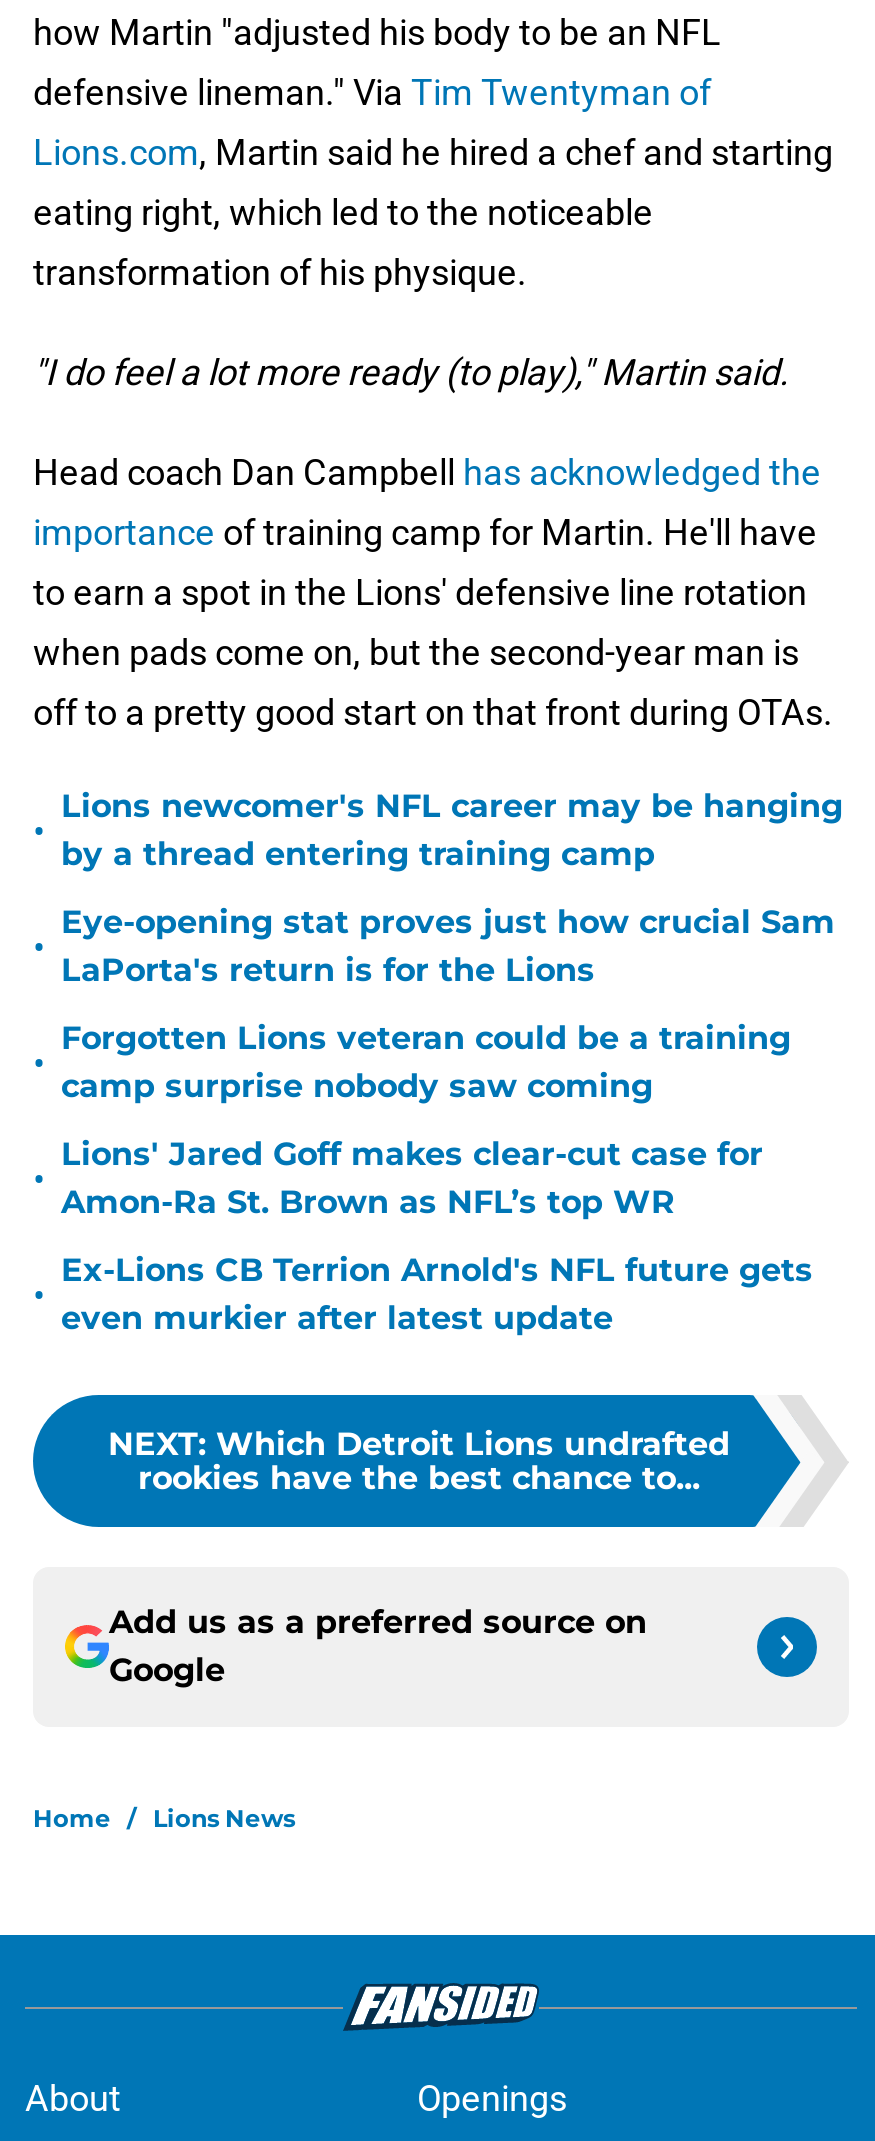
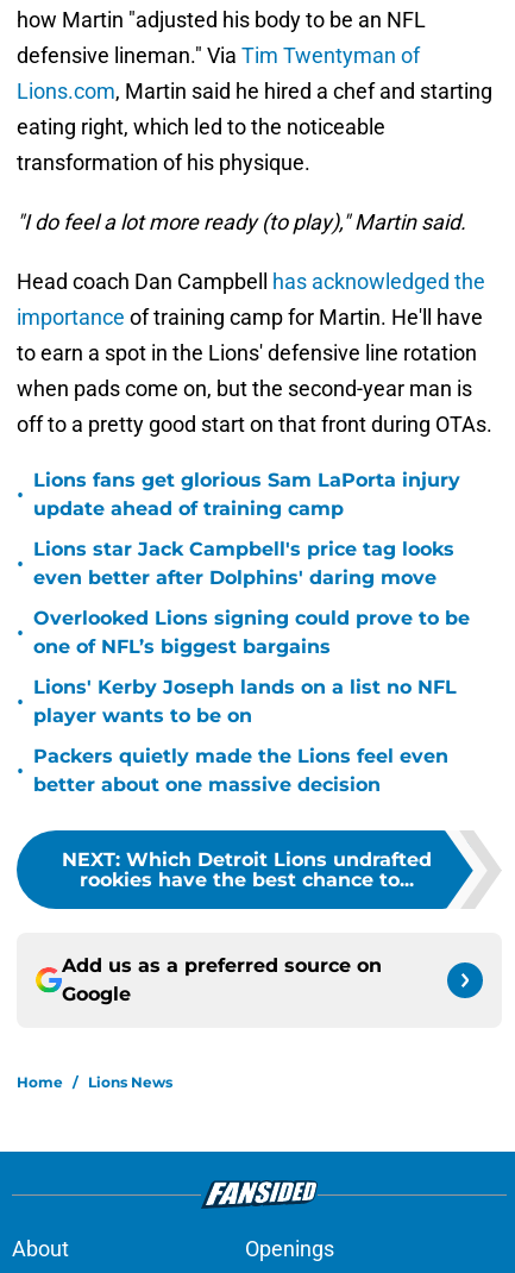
[61,787,843,873] Lions newcomer's NFL career may be hanging | by a thread entering training camp -> [33,469,460,520] Lions fans get glorious Sam LaPorta injury | update ahead of training camp
[61,903,835,989] Eye-opening stat proves just how crucial Sam | LaPorta's return is for the Lions -> [33,538,454,589] Lions star Jack Campbell's price tag looks | even better after Dolphins' daring move
[61,1019,791,1105] Forgotten Lions veteran could be a training | camp surprise nobody saw coming -> [33,607,470,658] Overlooked Lions signing could prove to be | one of NFL’s biggest bargains
[61,1135,763,1221] Lions' Jared Goff makes clear-cut case for | Amon-Ra St. Brown as NFL’s top WR -> [33,676,457,727] Lions' Kerby Joseph lands on a list no NFL | player wants to be on
[61,1251,813,1337] Ex-Lions CB Terrion Arnold's NFL future gets | even murkier after latest update -> [33,745,448,796] Packers quietly made the Lions feel even | better about one massive decision

